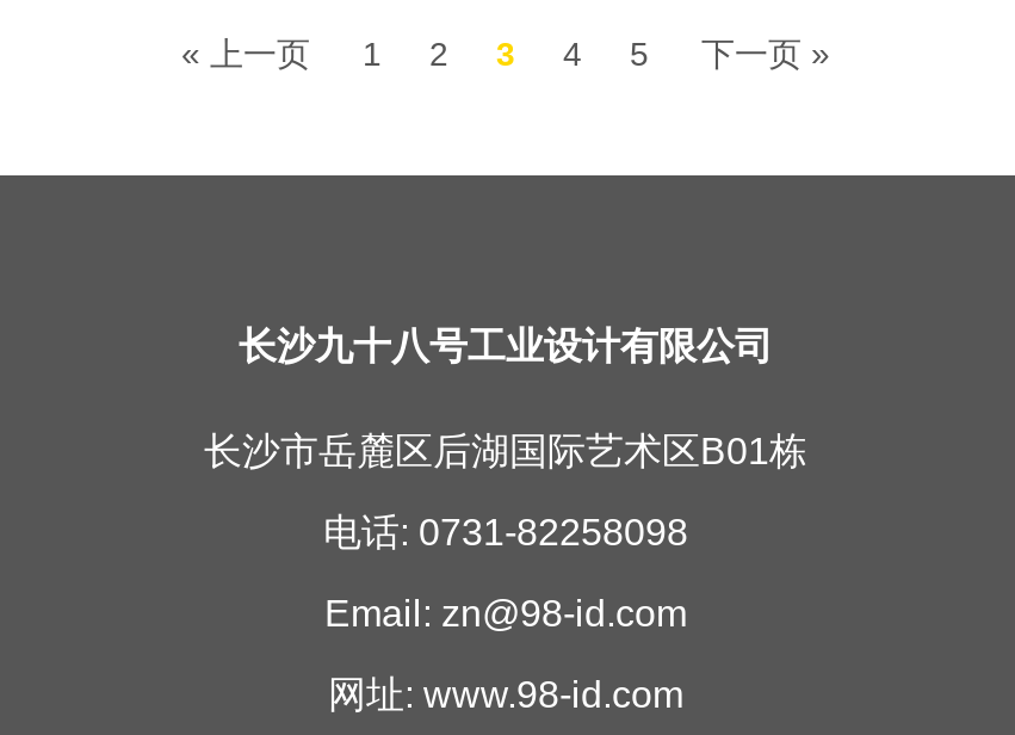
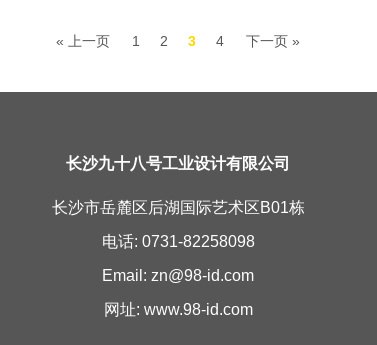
[630,36,649,74] 5 -> none

